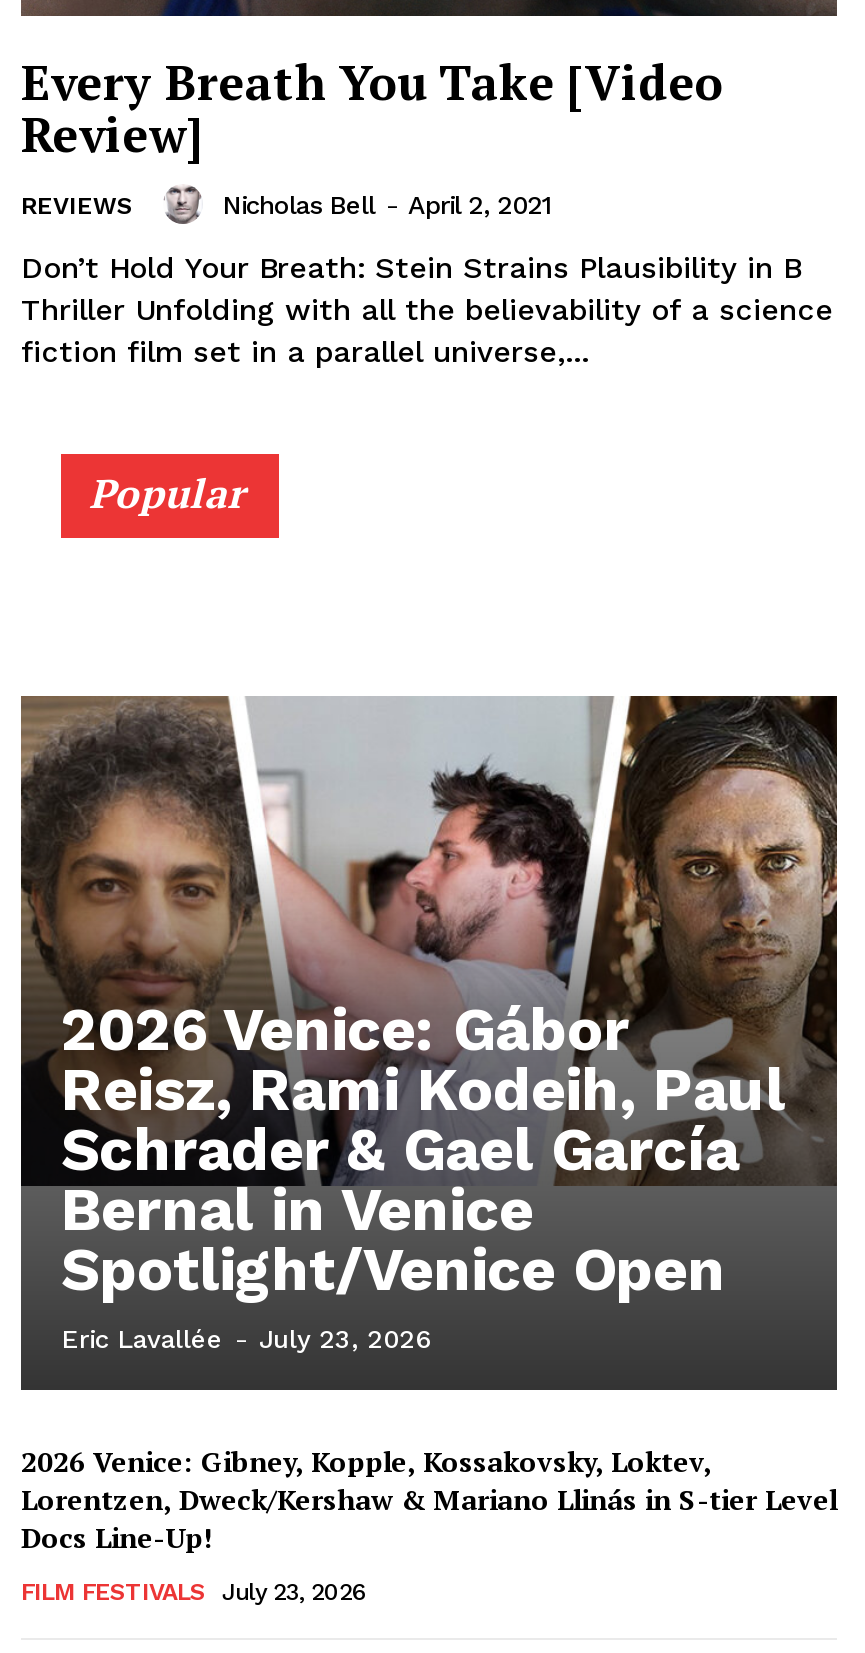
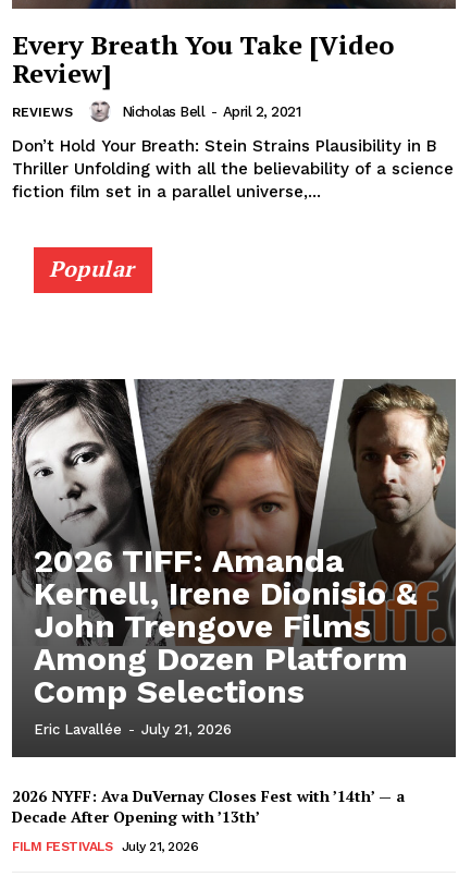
[19,694,839,1355] [image] | 2026 Venice: Gábor | Reisz, Rami Kodeih, Paul | Schrader & Gael García | Bernal in Venice | Spotlight/Venice Open | Eric Lavallée - July 23, 2026 -> [11,378,457,738] [image] | 2026 TIFF: Amanda | Kernell, Irene Dionisio & | John Trengove Films | Among Dozen Platform | Comp Selections | Eric Lavallée - July 21, 2026
[21,1443,837,1557] 2026 Venice: Gibney, Kopple, Kossakovsky, Loktev, | Lorentzen, Dweck/Kershaw & Mariano Llinás in S-tier Level | Docs Line-Up! -> [12,786,405,827] 2026 NYFF: Ava DuVernay Closes Fest with ’14th’ — a | Decade After Opening with ’13th’
[21,1579,367,1607] FILM FESTIVALS July 23, 2026 -> [12,839,198,854] FILM FESTIVALS July 21, 2026

